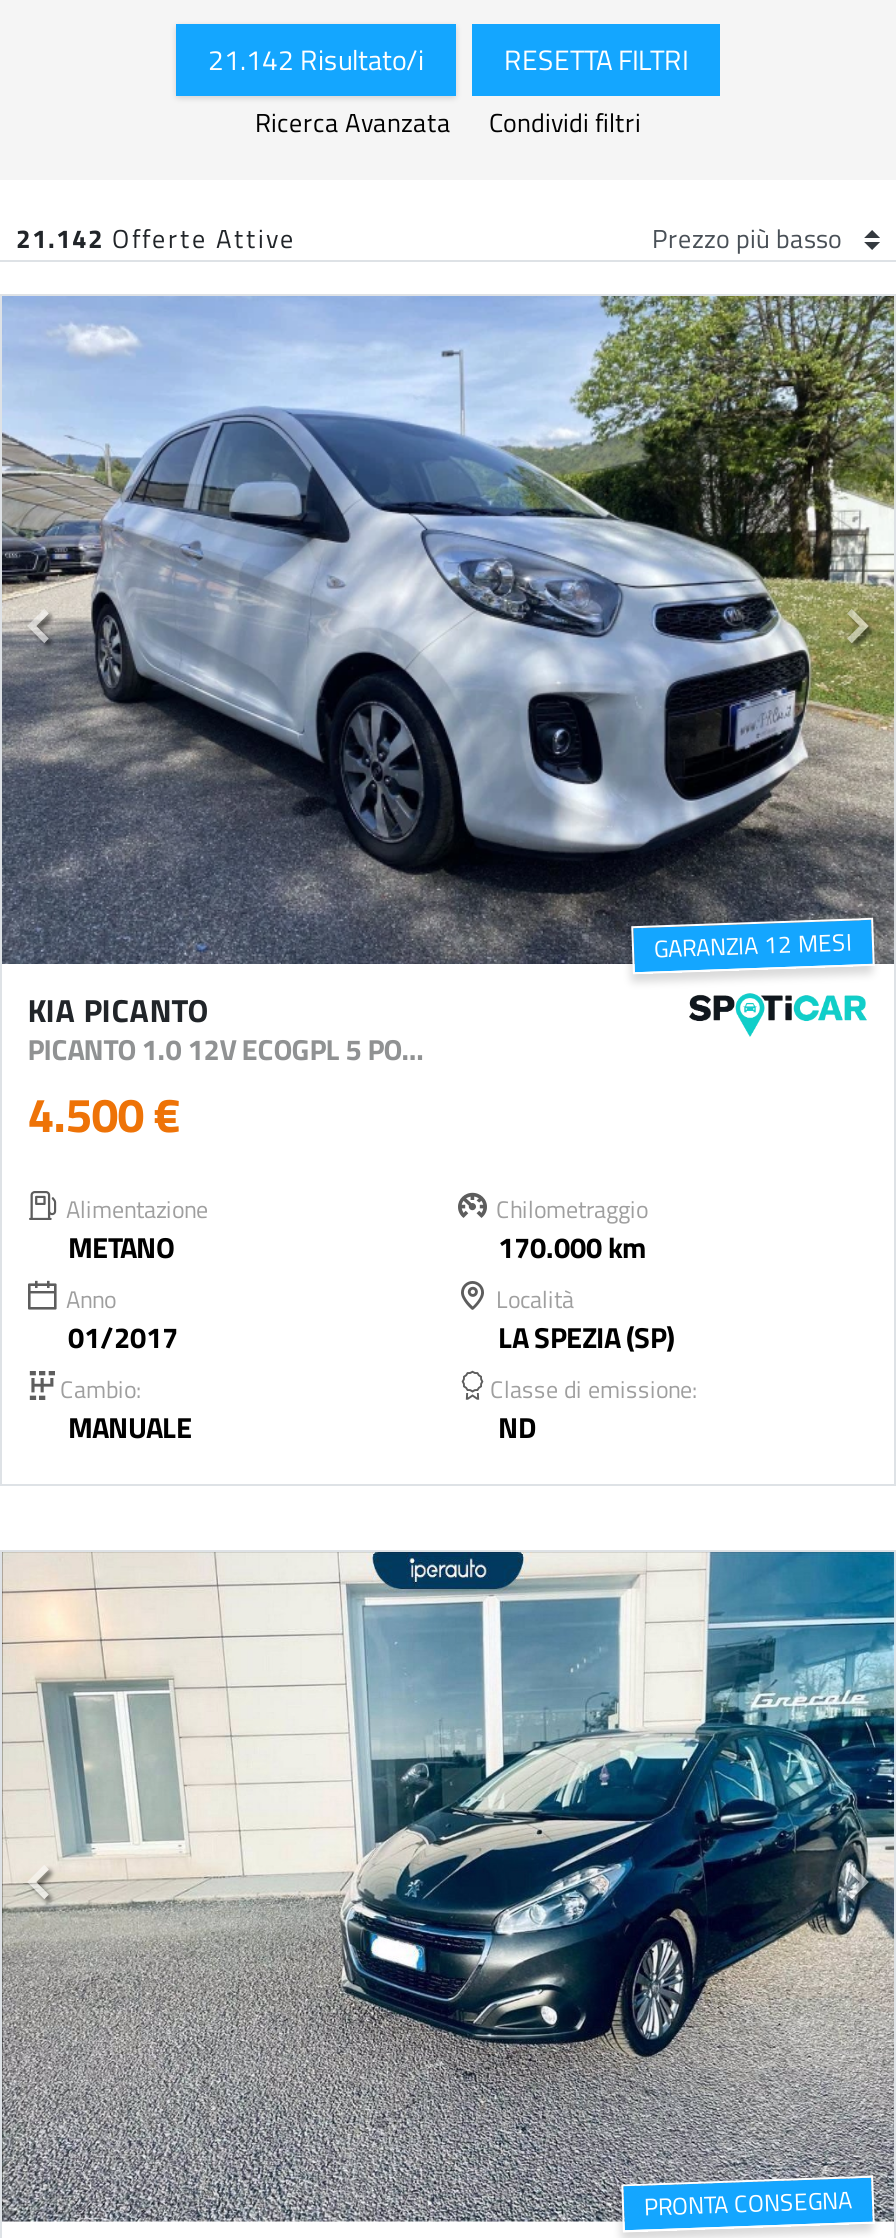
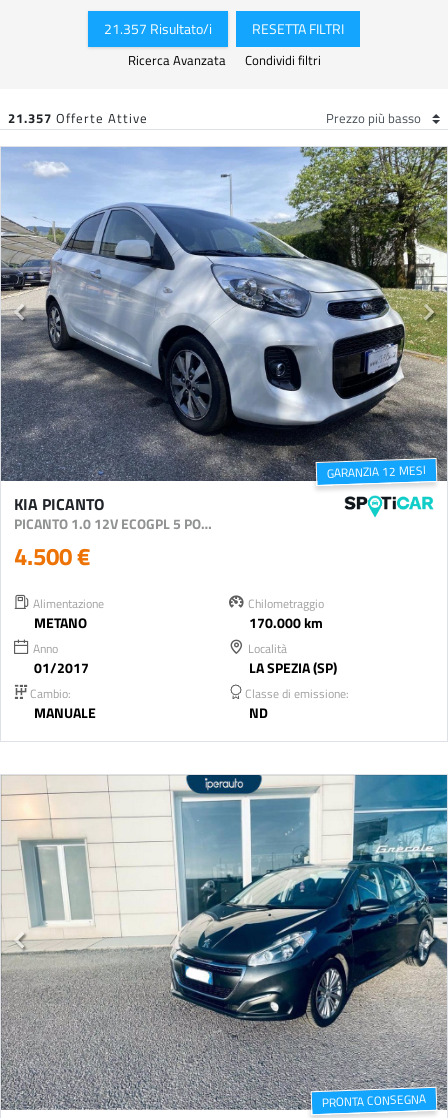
[208,41,424,79] 21.142 Risultato/i -> [104,19,212,38] 21.357 Risultato/i
[16,220,296,256] 21.142 Offerte Attive -> [8,109,148,127] 21.357 Offerte Attive

